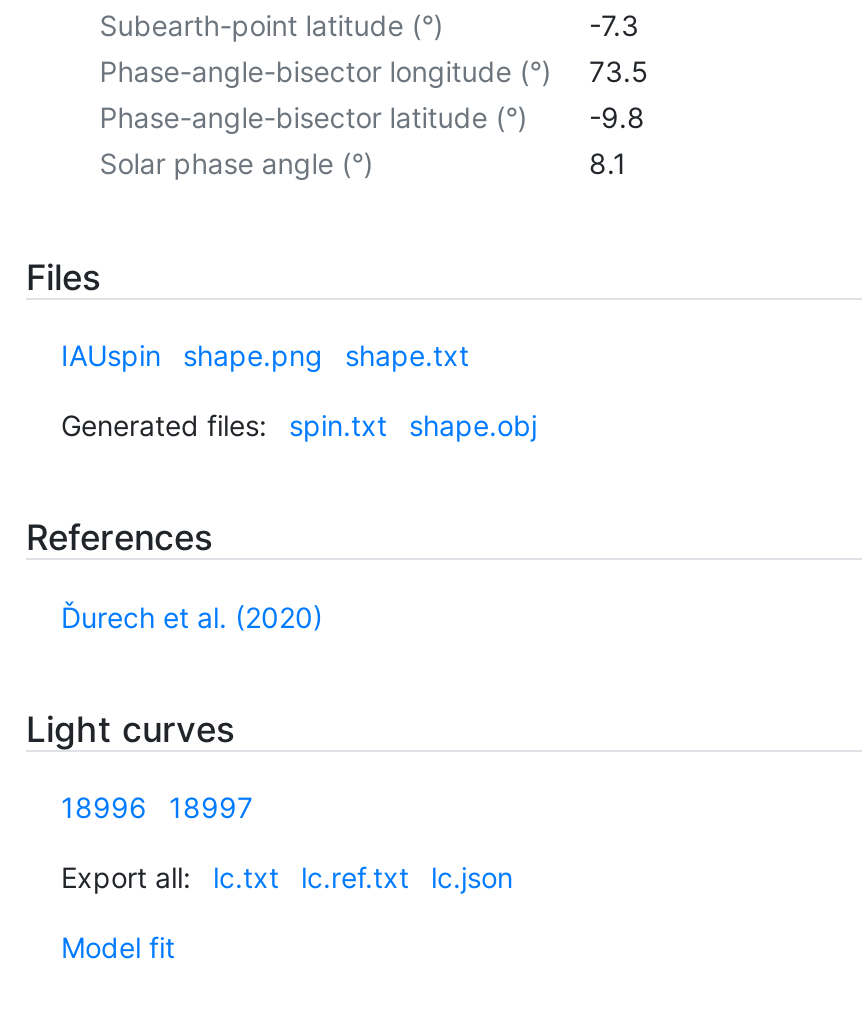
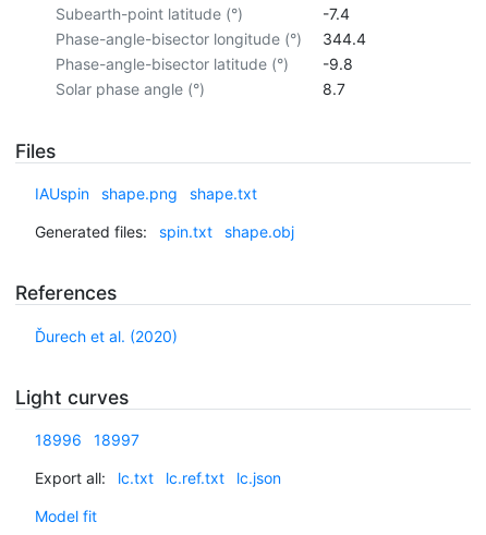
[589,8,639,42] -7.3 -> [322,4,349,23] -7.4
[99,54,649,88] Phase-angle-bisector longitude (°) 73.5 -> [55,29,366,48] Phase-angle-bisector longitude (°) 344.4
[589,146,627,180] 8.1 -> [322,79,345,98] 8.7

